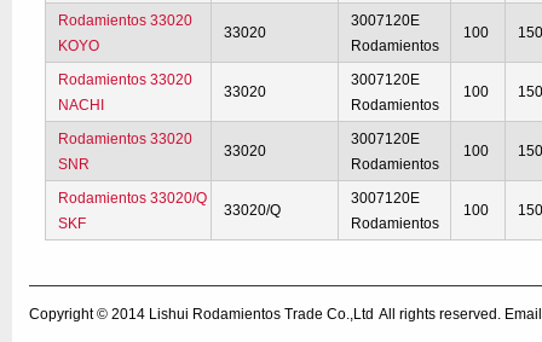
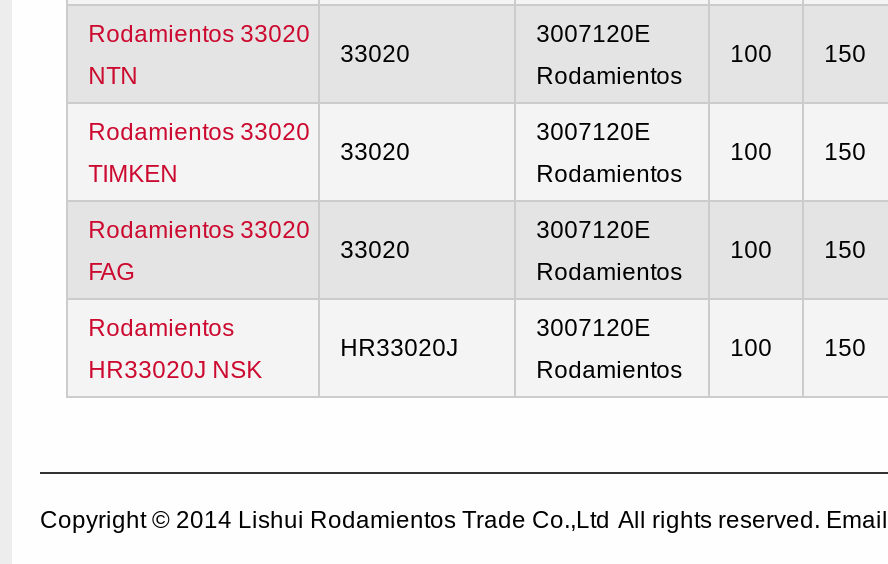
[58,37,99,54] KOYO -> [88,62,138,90] NTN
[58,97,104,114] NACHI -> [88,160,178,188] TIMKEN
[58,156,90,173] SNR -> [88,258,134,286] FAG
[58,190,207,207] Rodamientos 33020/Q -> [88,314,234,342] Rodamientos
[224,202,281,219] 33020/Q -> [340,334,458,362] HR33020J
[58,215,86,232] SKF -> [88,356,262,384] HR33020J NSK

